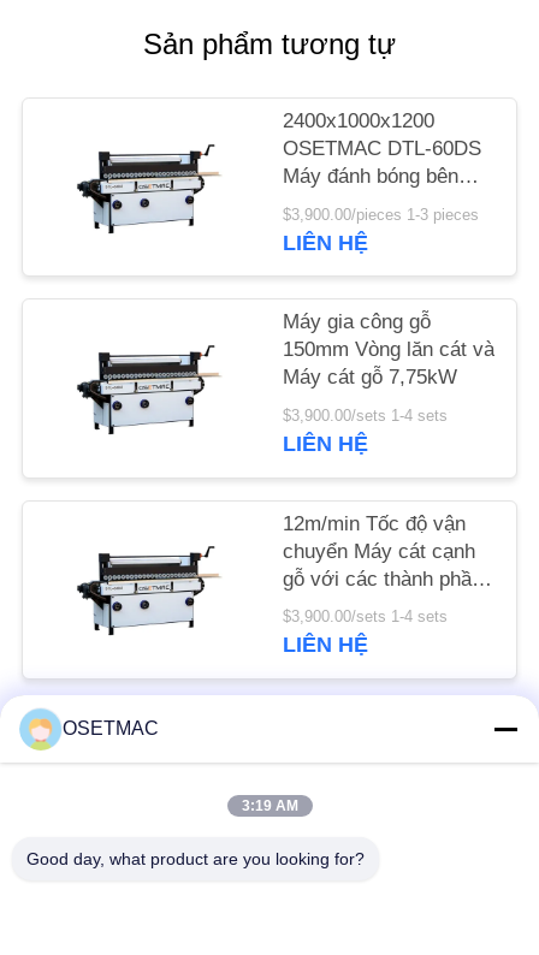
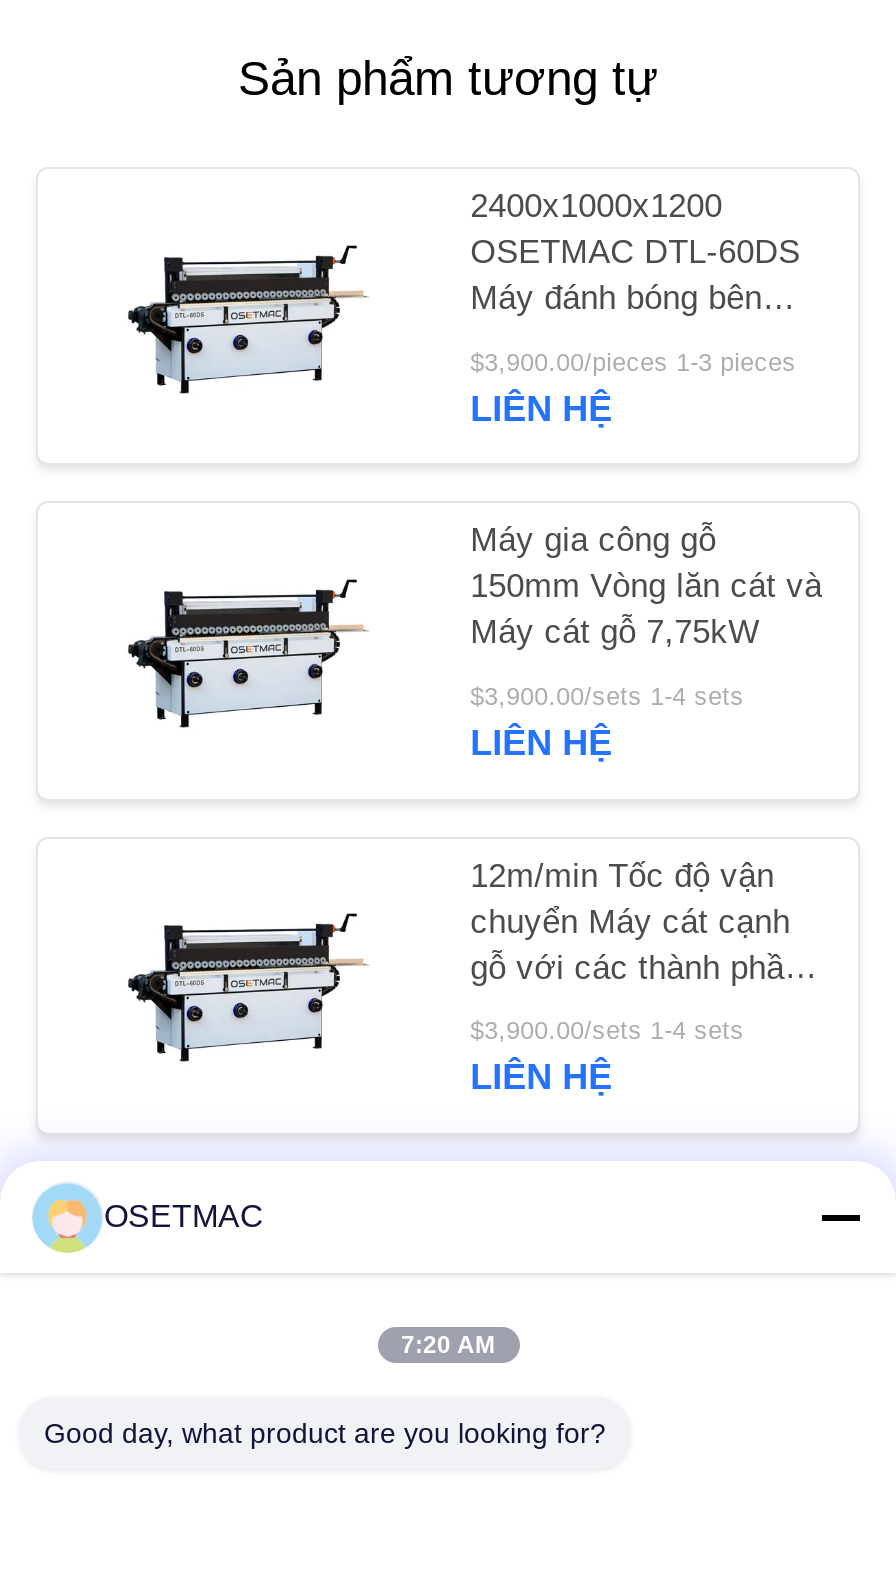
[241,797,298,814] 3:19 AM -> [401,1331,495,1359] 7:20 AM

